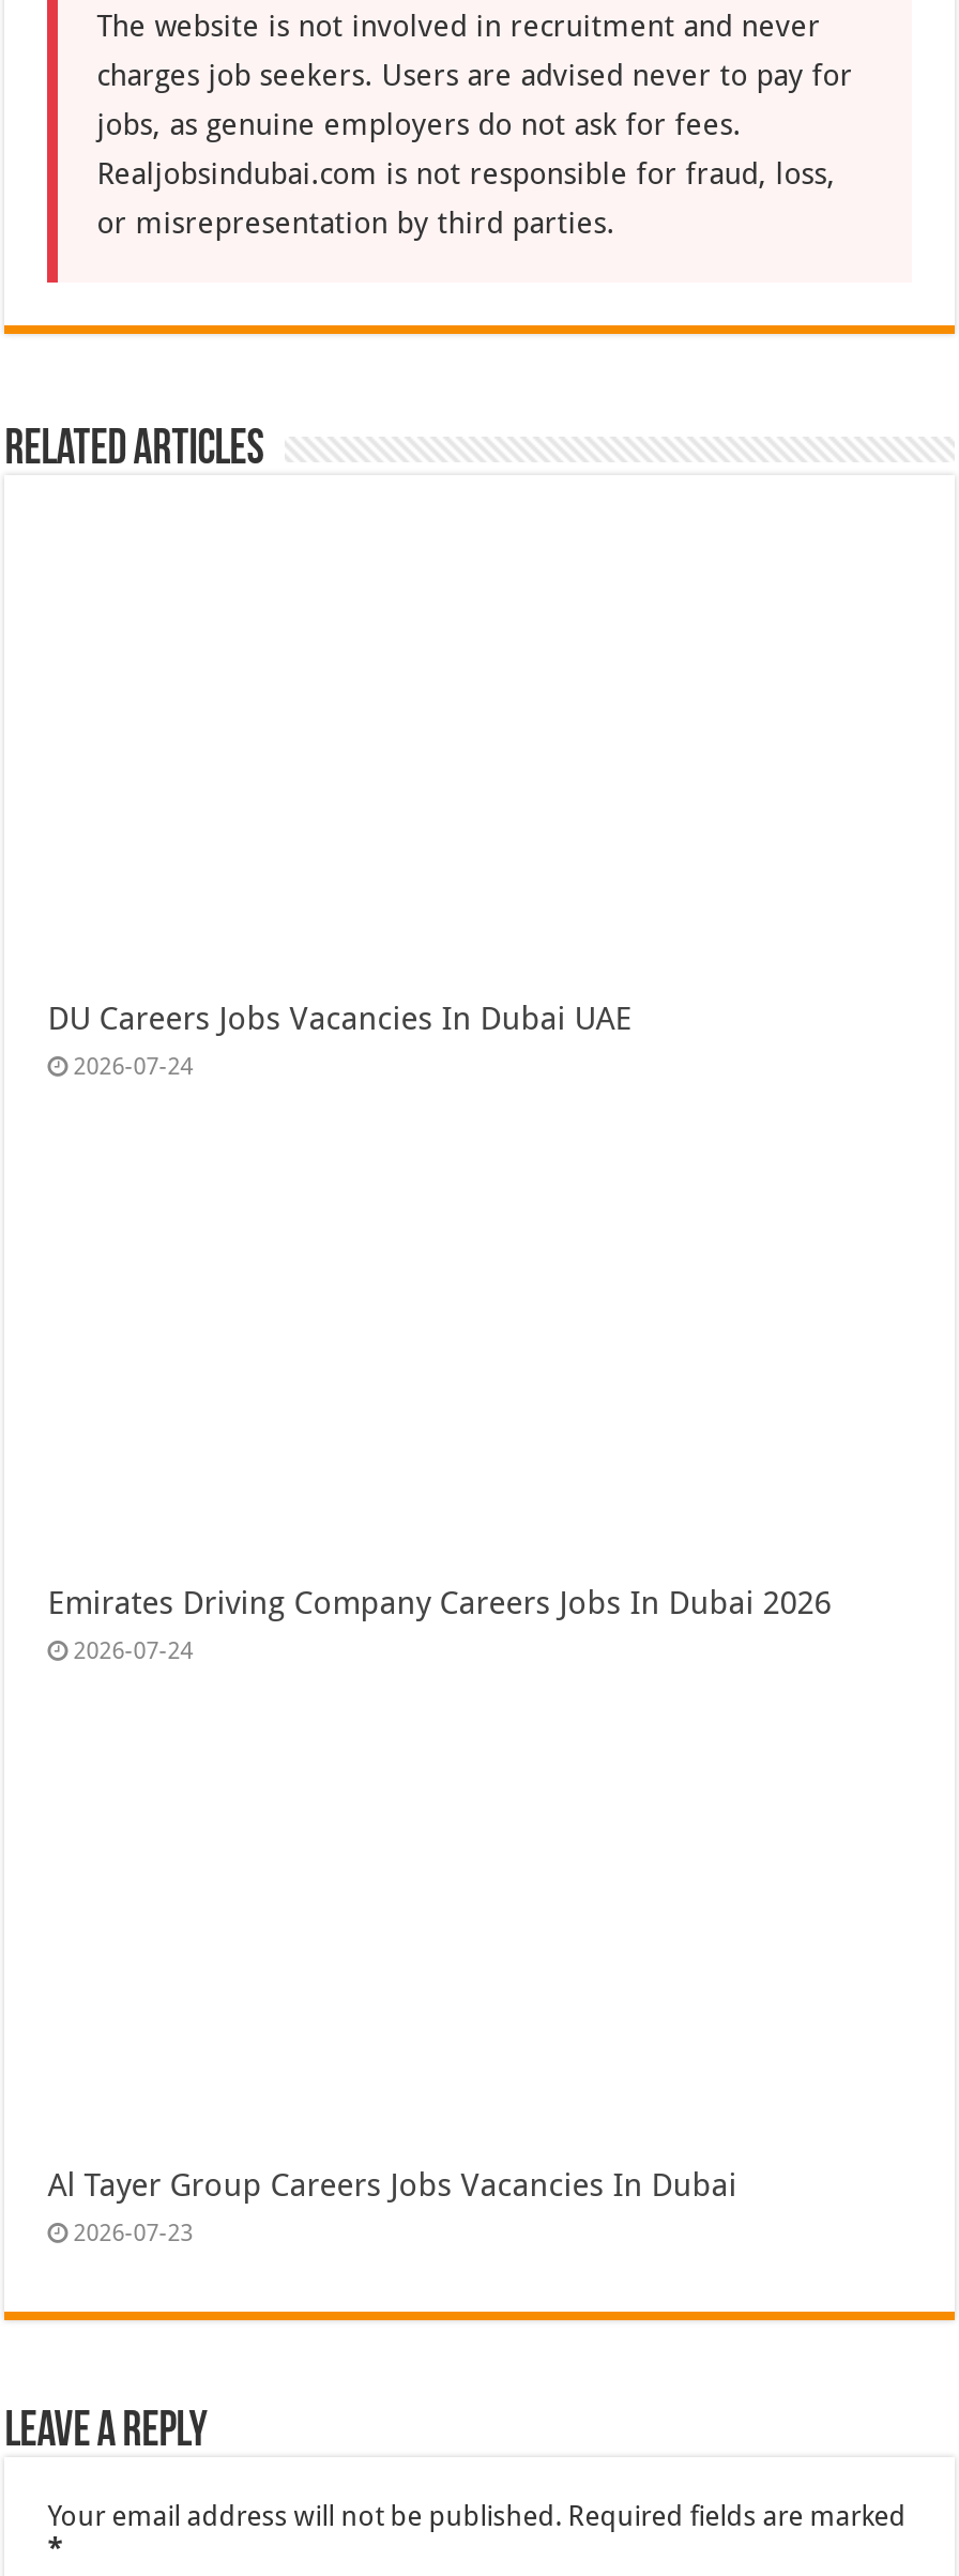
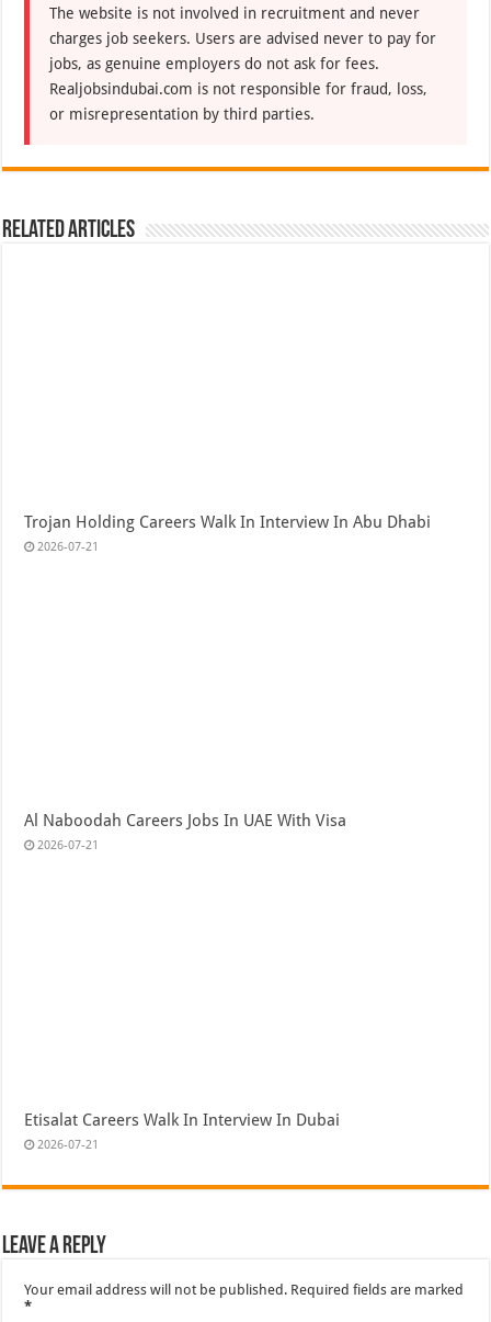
[48,999,632,1080] DU Careers Jobs Vacancies In Dubai UAE | 2026-07-24 -> [24,512,431,554] Trojan Holding Careers Walk In Interview In Abu Dhabi | 2026-07-21
[48,1583,831,1664] Emirates Driving Company Careers Jobs In Dubai 2026 | 2026-07-24 -> [24,811,347,853] Al Naboodah Careers Jobs In UAE With Visa | 2026-07-21
[48,2167,737,2248] Al Tayer Group Careers Jobs Vacancies In Dubai | 2026-07-23 -> [24,1110,340,1152] Etisalat Careers Walk In Interview In Dubai | 2026-07-21

